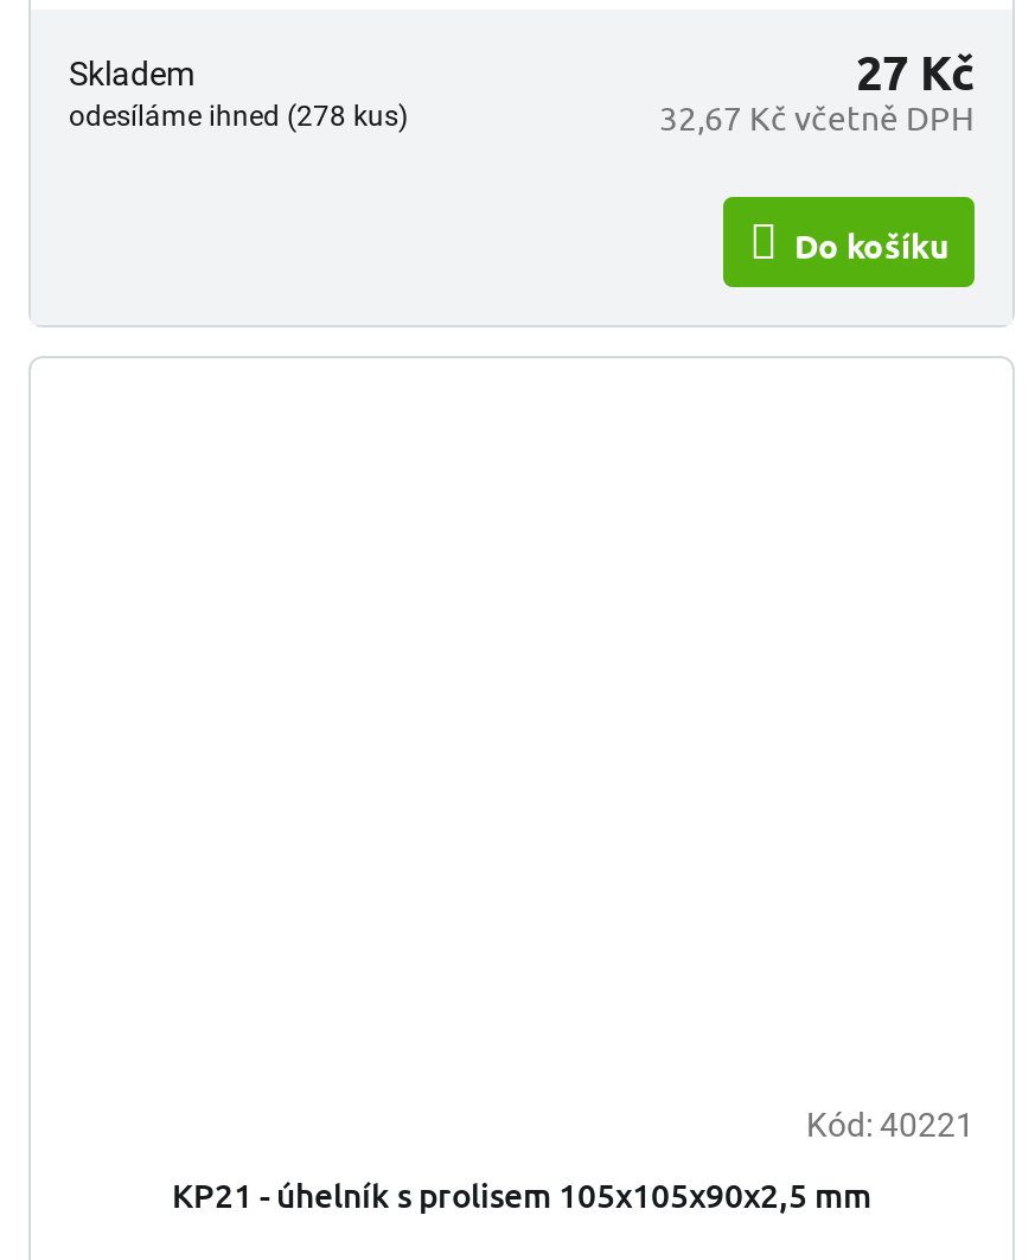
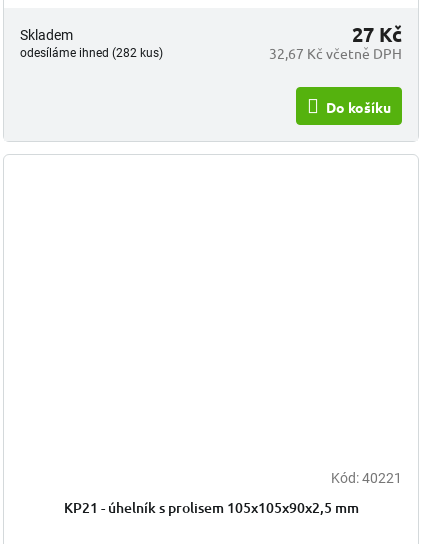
[69,100,408,134] odesíláme ihned (278 kus) -> [20,46,163,60] odesíláme ihned (282 kus)

